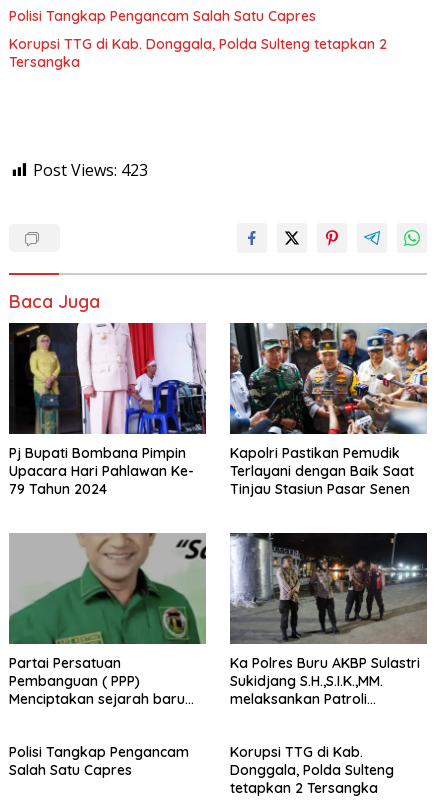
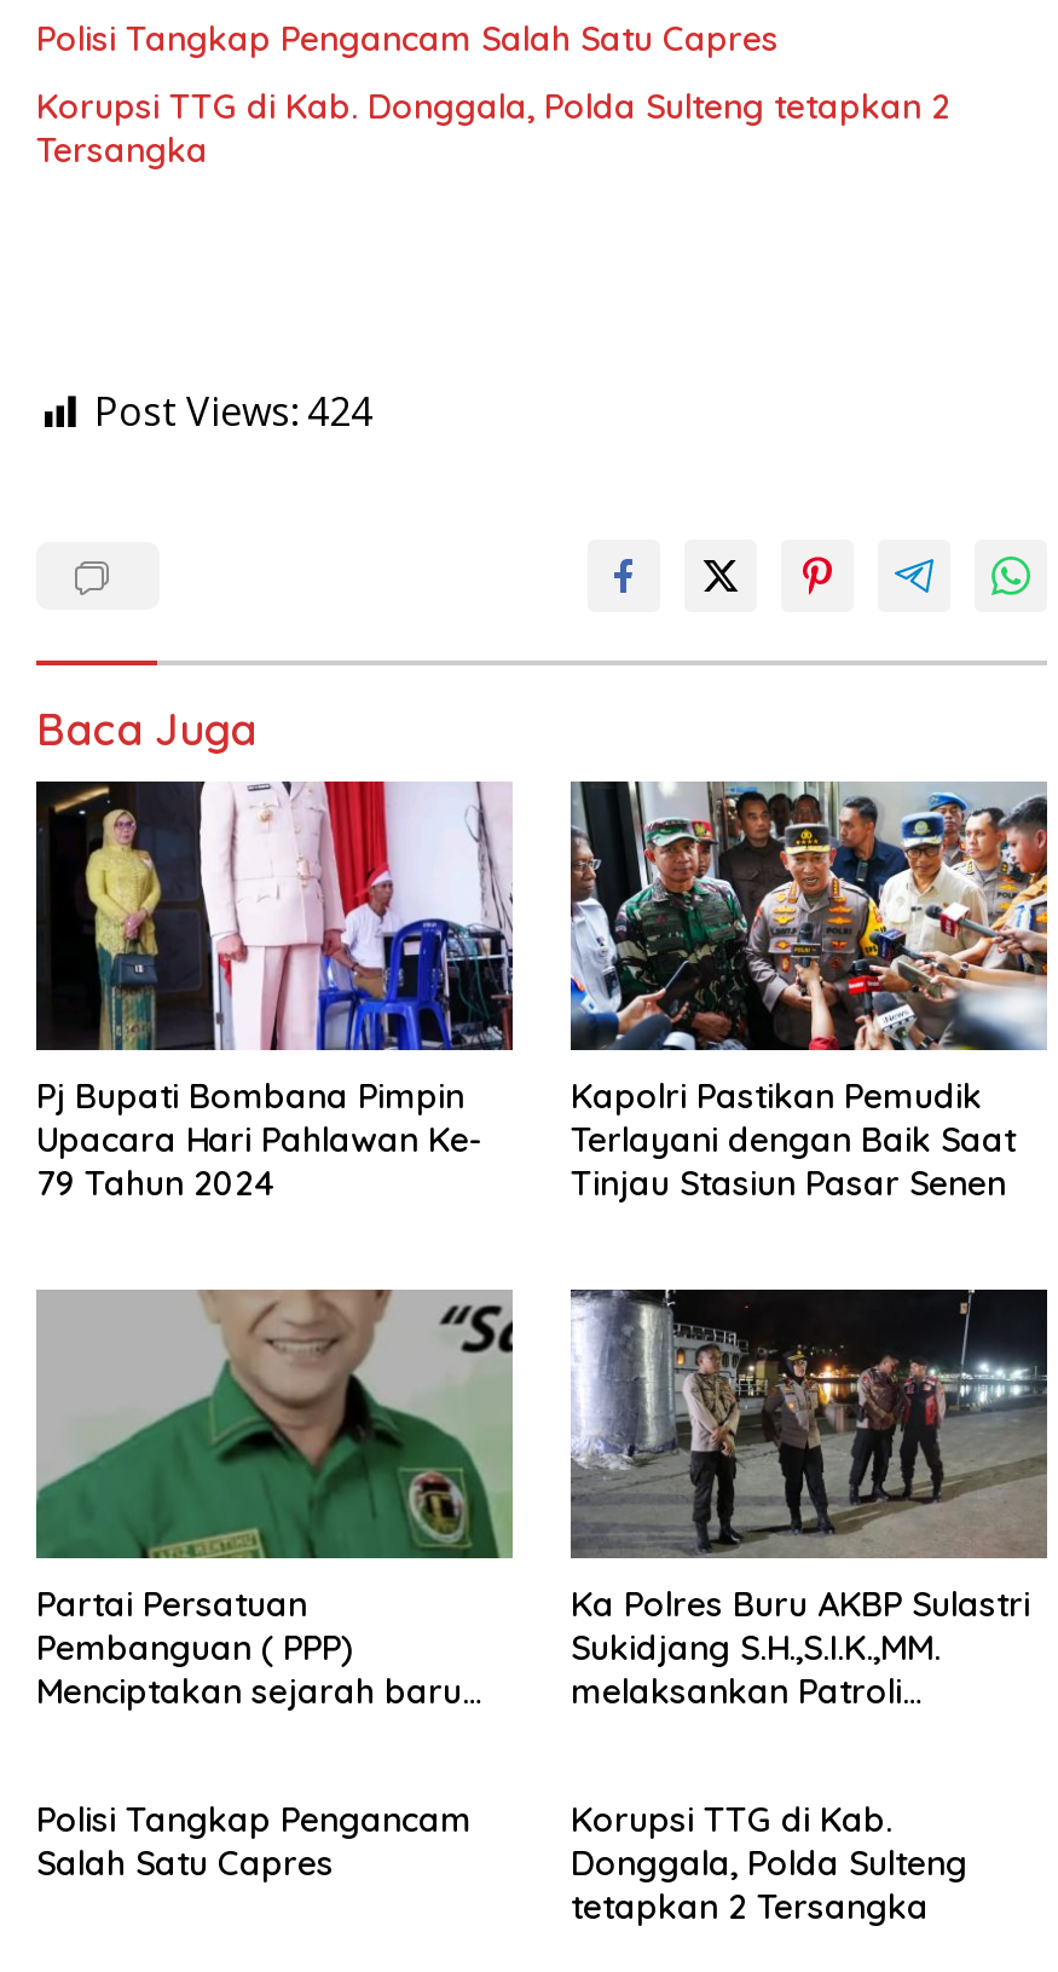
[33,159,148,181] Post Views: 423 -> [94,385,372,439] Post Views: 424

